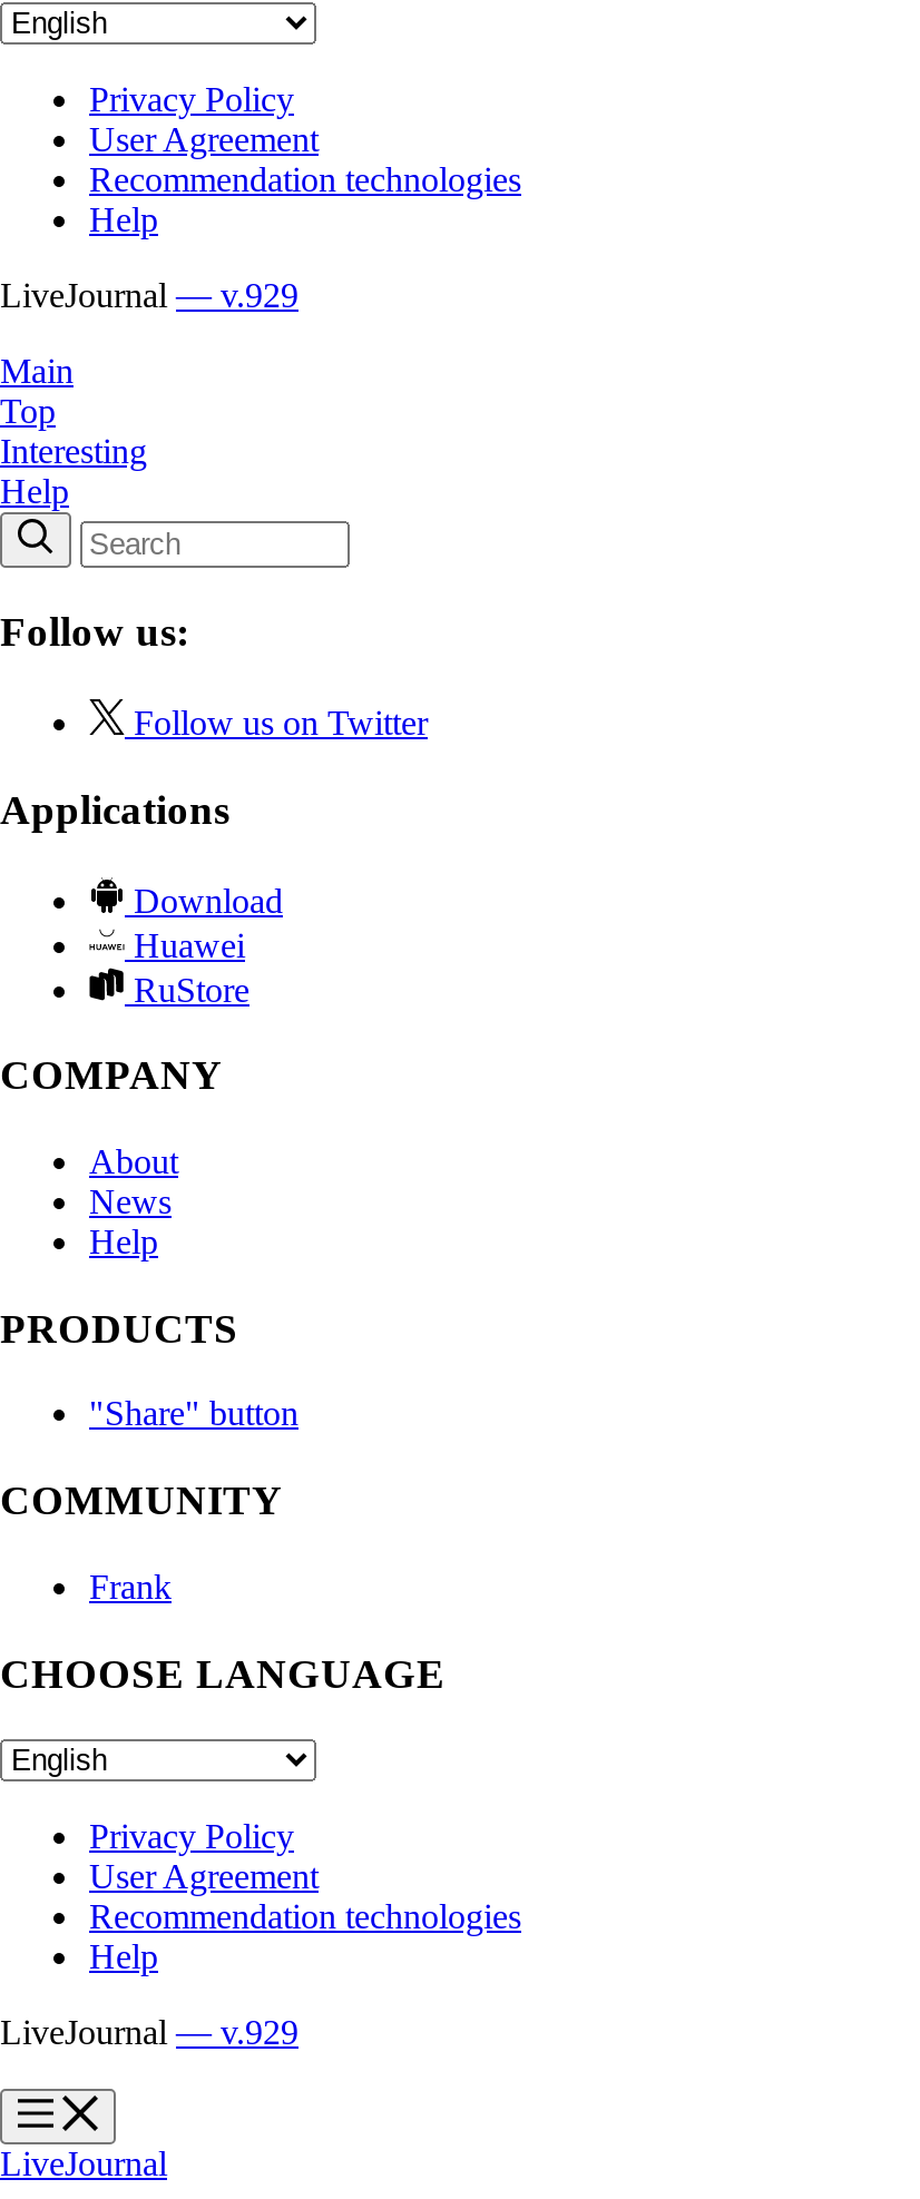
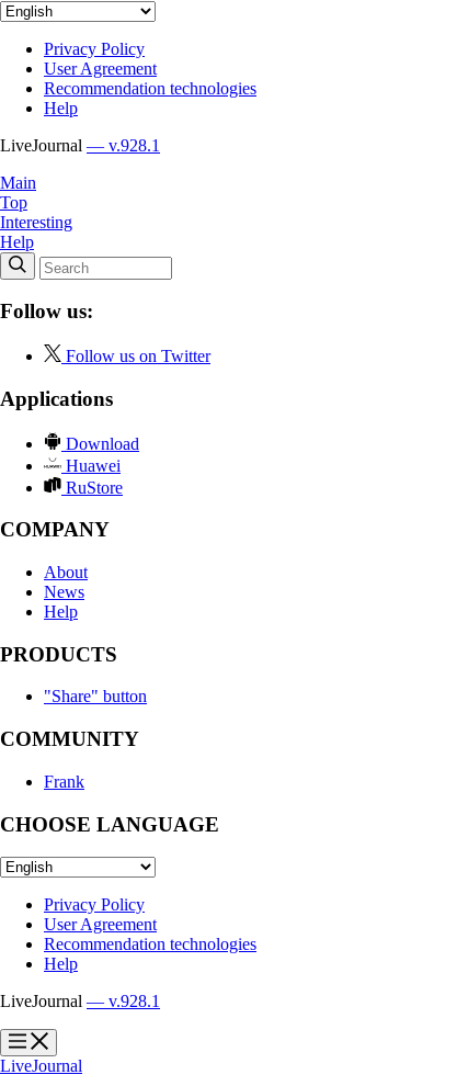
[0,275,298,313] LiveJournal — v.929 -> [0,136,160,154] LiveJournal — v.928.1
[0,2014,298,2051] LiveJournal — v.929 -> [0,992,160,1011] LiveJournal — v.928.1

